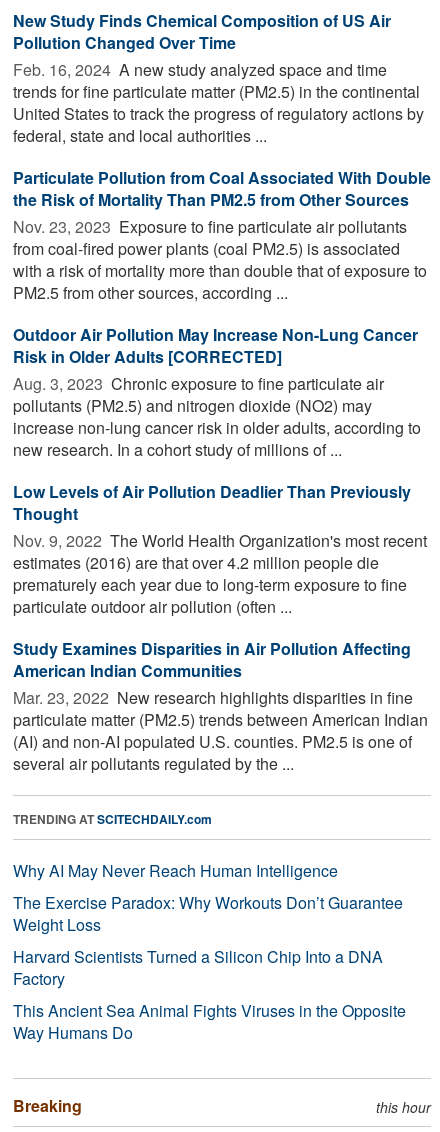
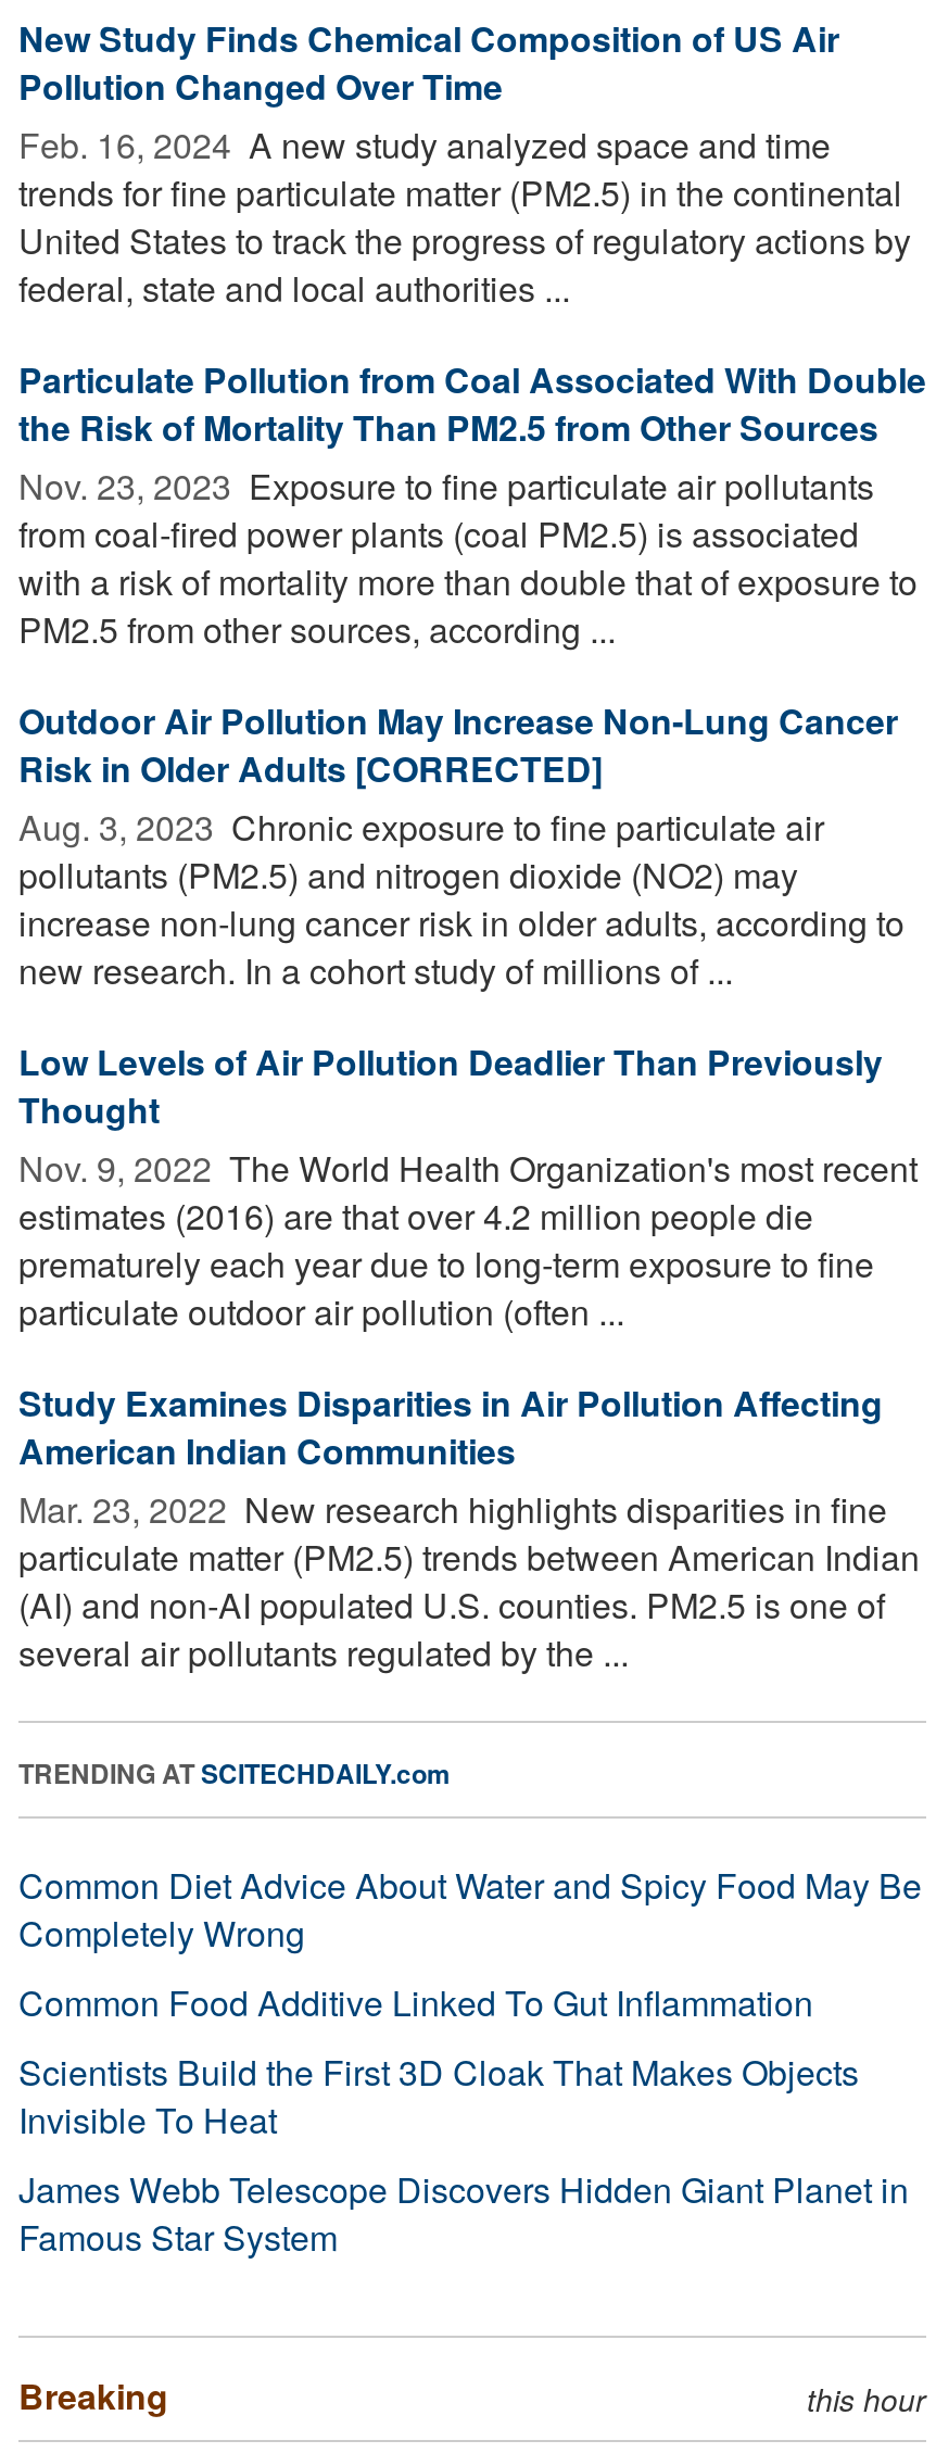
[13,859,406,1044] Why AI May Never Reach Human Intelligence | The Exercise Paradox: Why Workouts Don’t Guarantee | Weight Loss | Harvard Scientists Turned a Silicon Chip Into a DNA | Factory | This Ancient Sea Animal Fights Viruses in the Opposite | Way Humans Do -> [18,1859,922,2261] Common Diet Advice About Water and Spicy Food May Be | Completely Wrong | Common Food Additive Linked To Gut Inflammation | Scientists Build the First 3D Cloak That Makes Objects | Invisible To Heat | James Webb Telescope Discovers Hidden Giant Planet in | Famous Star System

